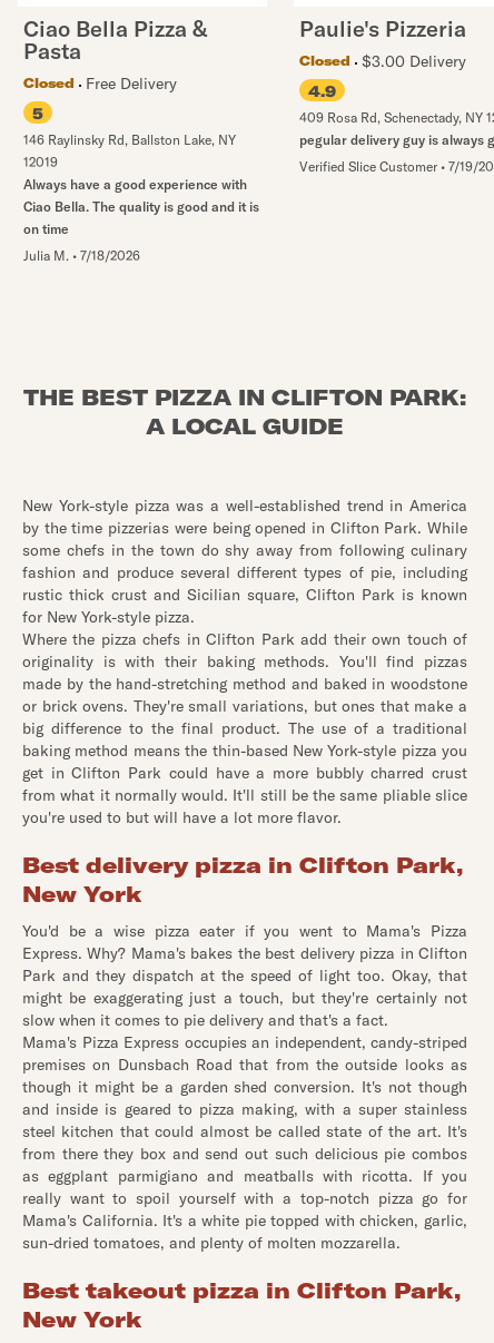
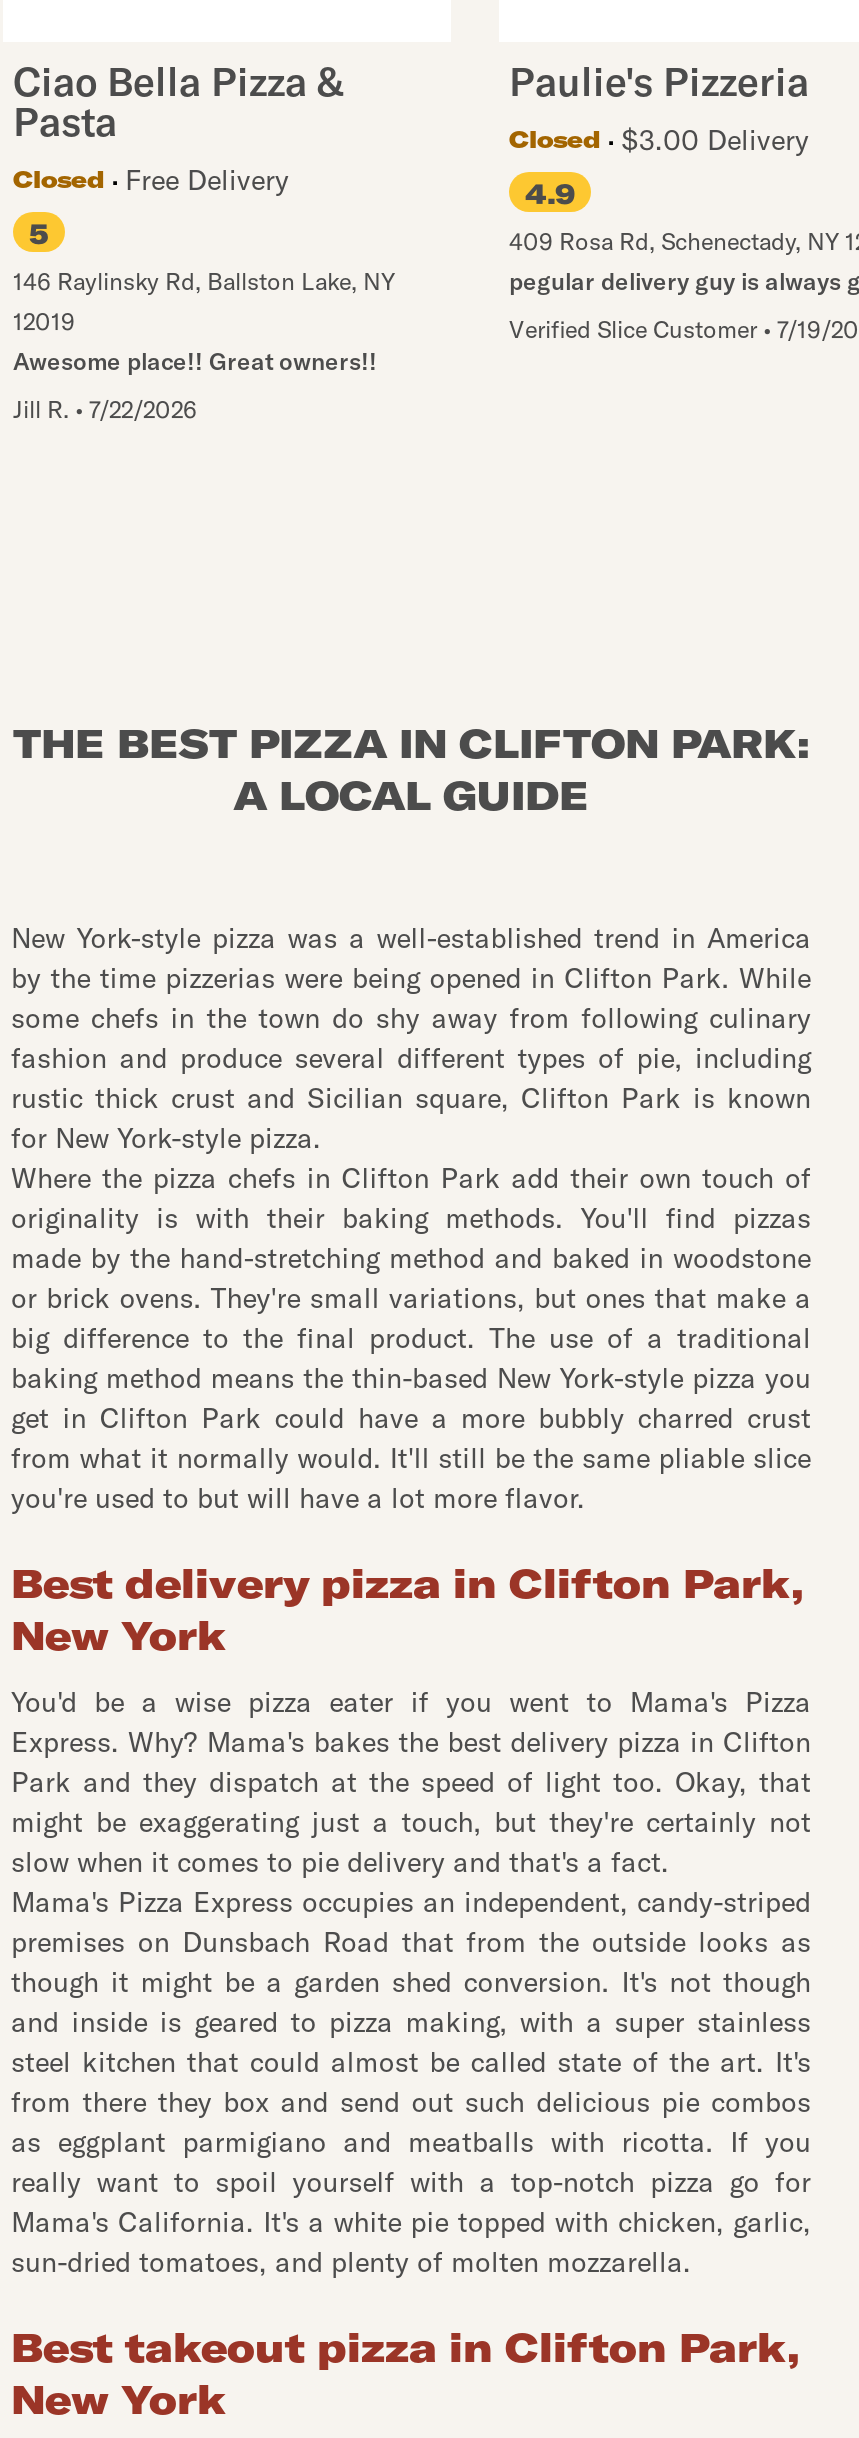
[23,176,259,237] Always have a good experience with | Ciao Bella. The quality is good and it is | on time -> [13,346,377,376] Awesome place!! Great owners!!
[23,247,140,264] Julia M. • 7/18/2026 -> [13,394,197,424] Jill R. • 7/22/2026

